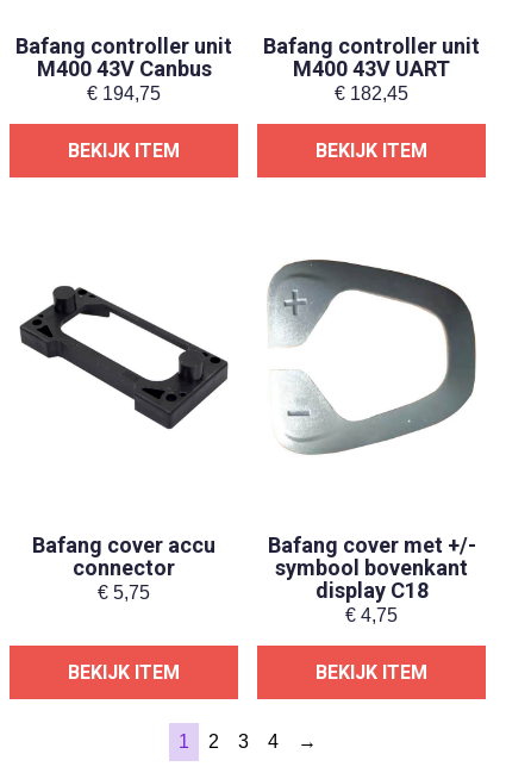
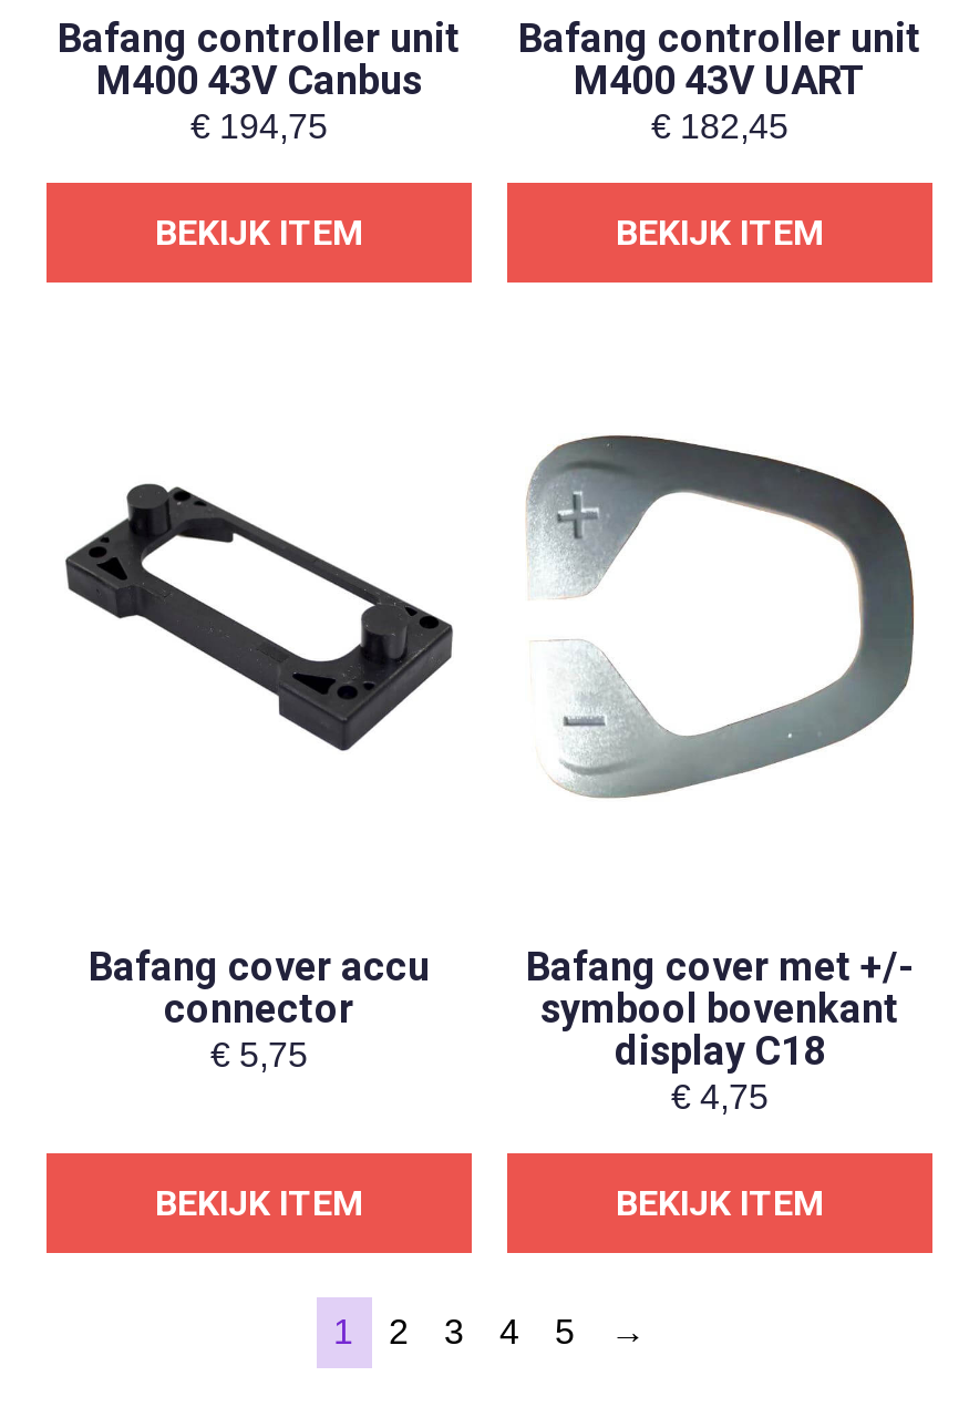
none -> [555,1313,575,1350] 5

